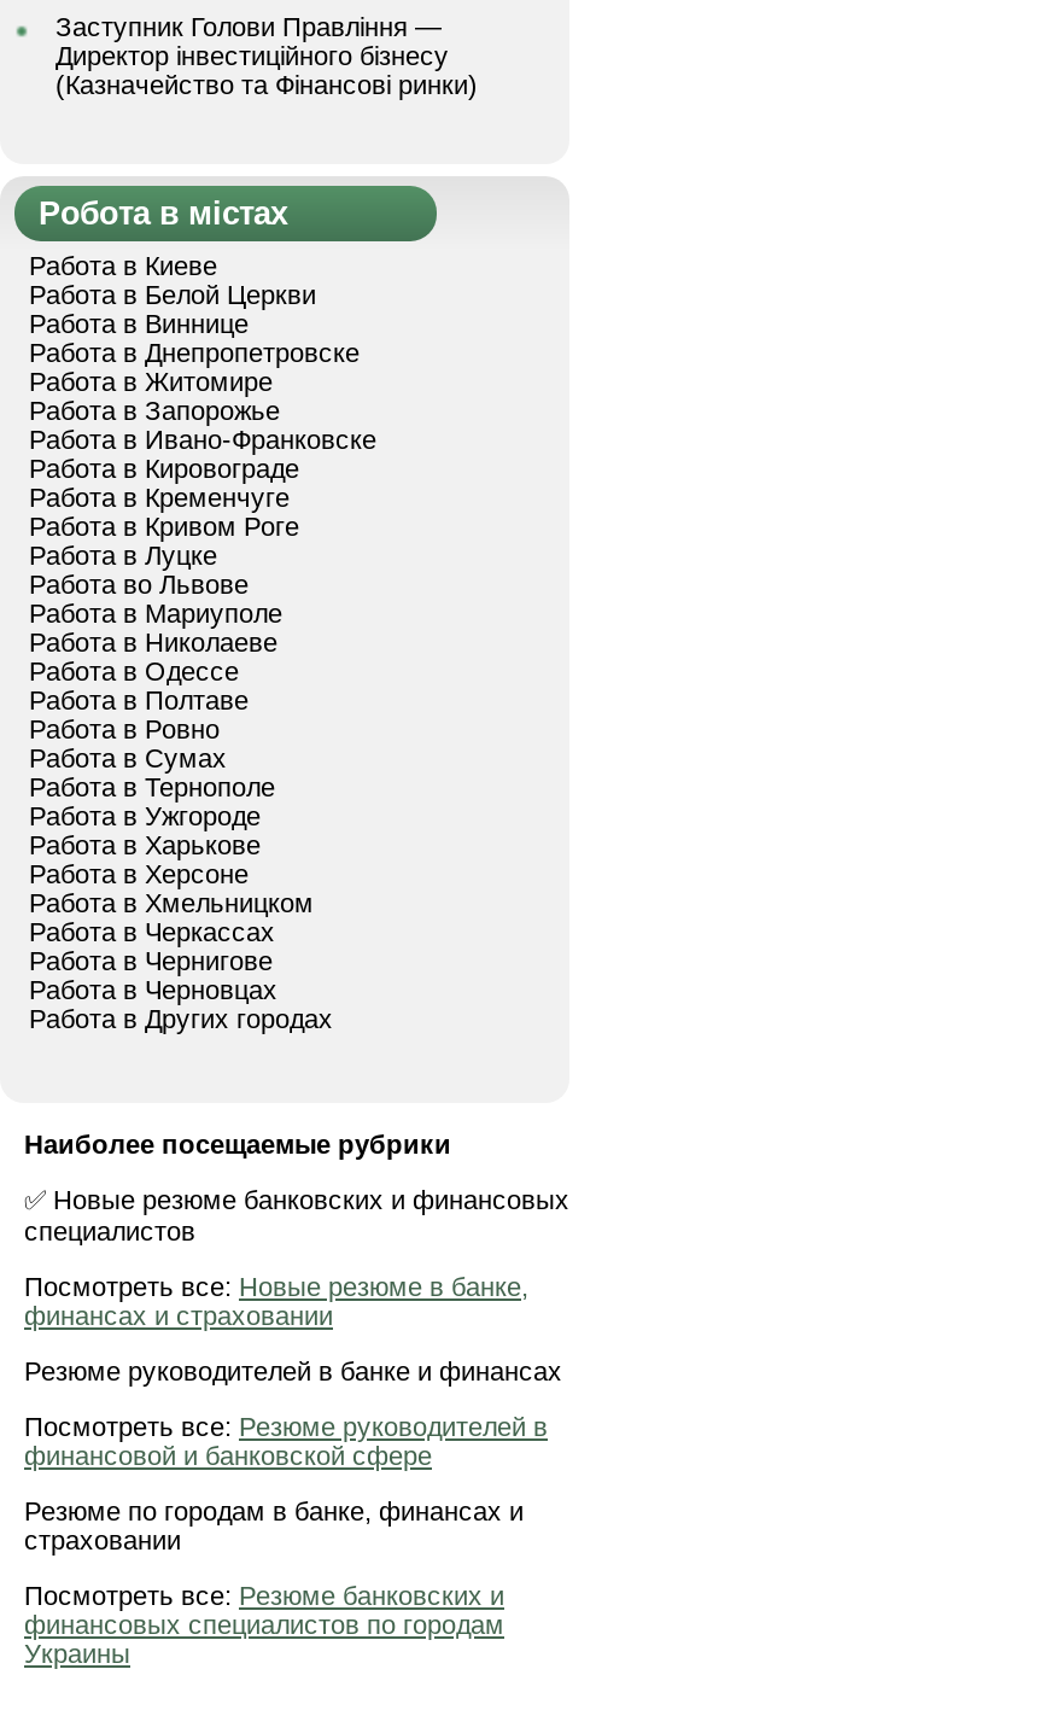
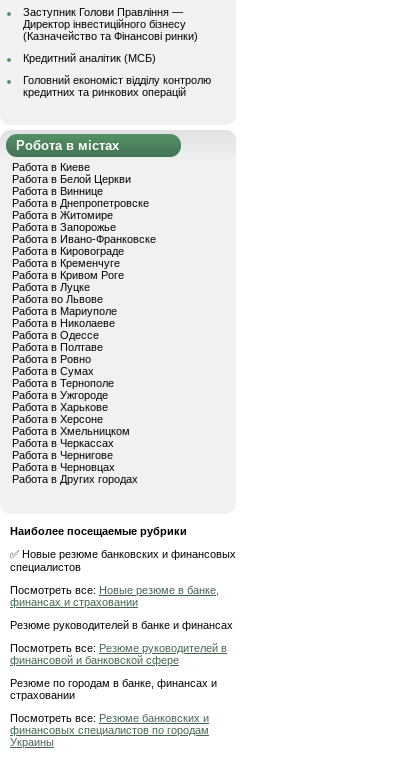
none -> [23,52,211,98] Кредитний аналітик (МСБ) | Головний економіст відділу контролю | кредитних та ринкових операцій

